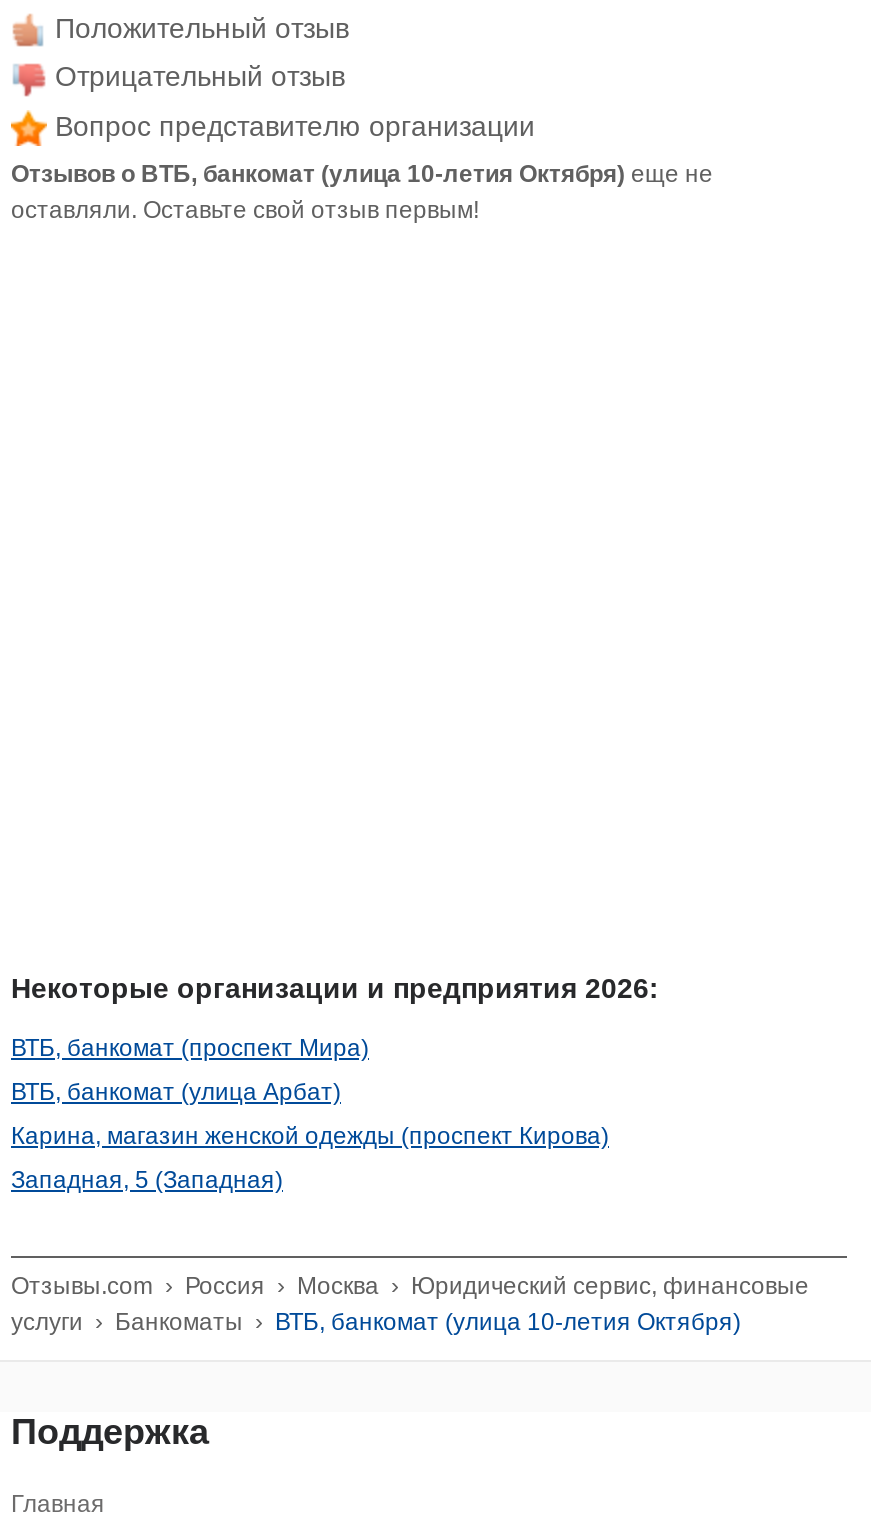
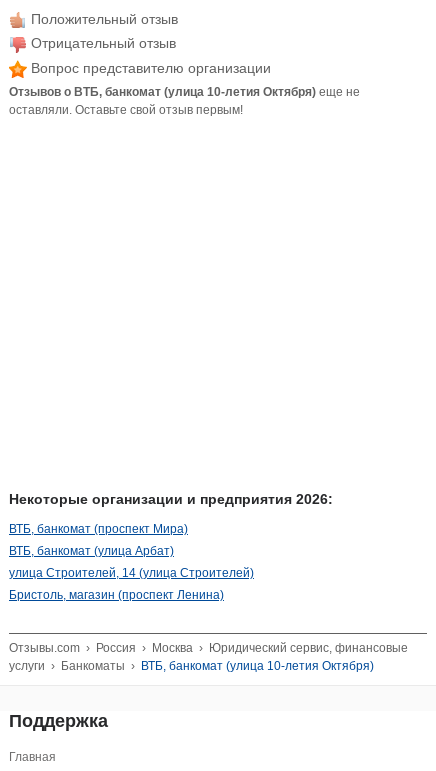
[11,1122,609,1150] Карина, магазин женской одежды (проспект Кирова) -> [9,566,254,580] улица Строителей, 14 (улица Строителей)
[11,1166,283,1194] Западная, 5 (Западная) -> [9,588,224,602] Бристоль, магазин (проспект Ленина)

